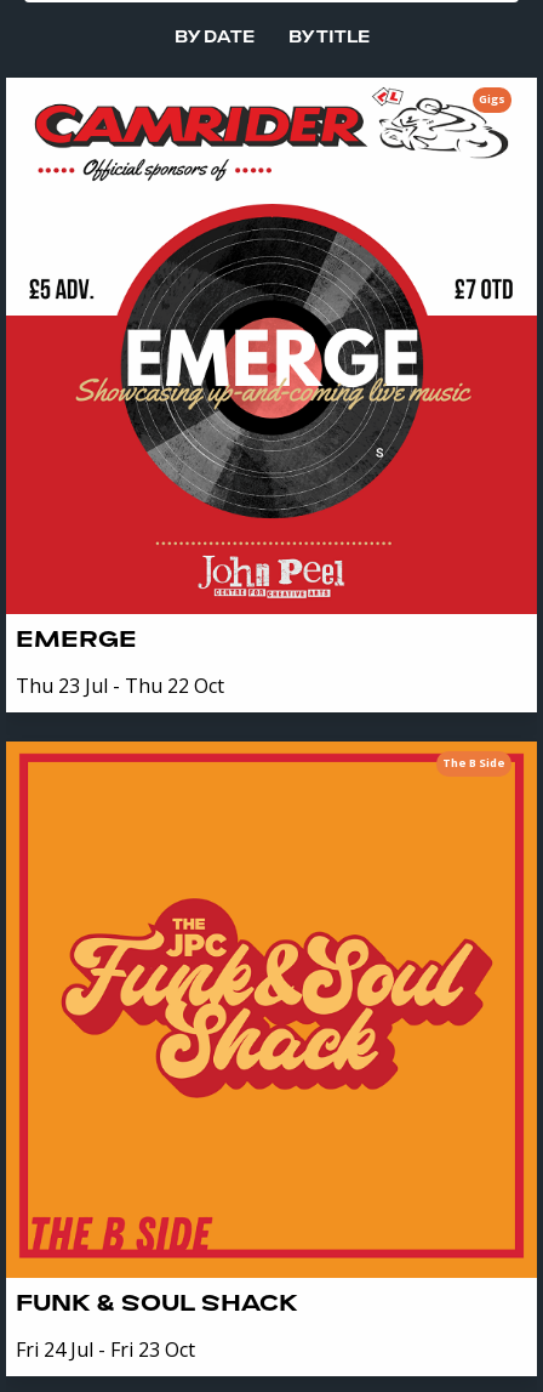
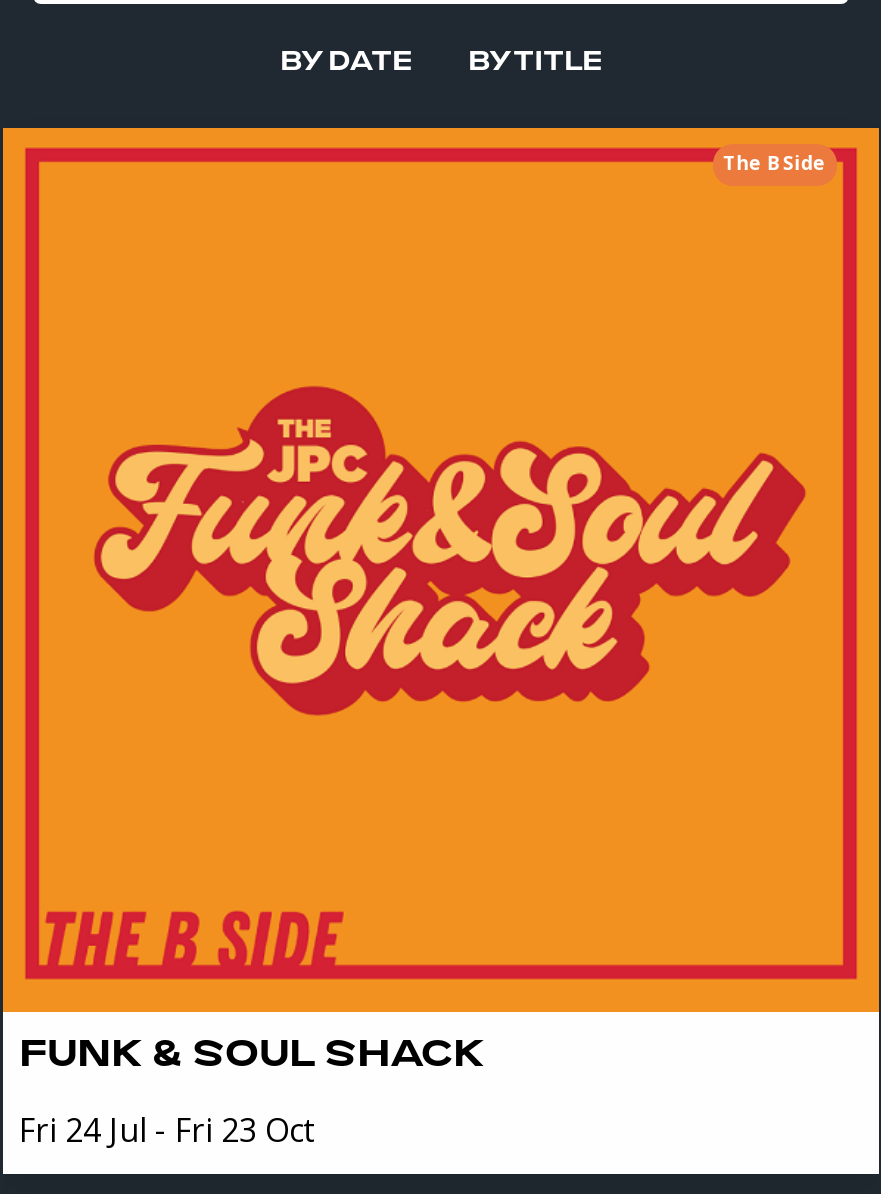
[5,76,538,615] [image] | Gigs -> none
[16,631,224,699] EMERGE | Thu 23 Jul - Thu 22 Oct -> none

